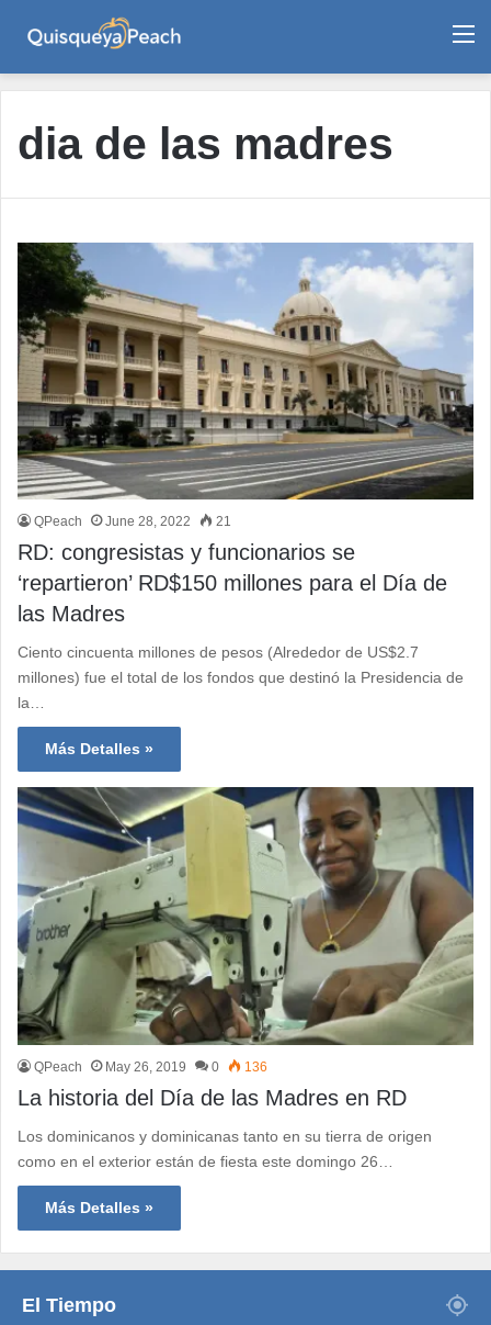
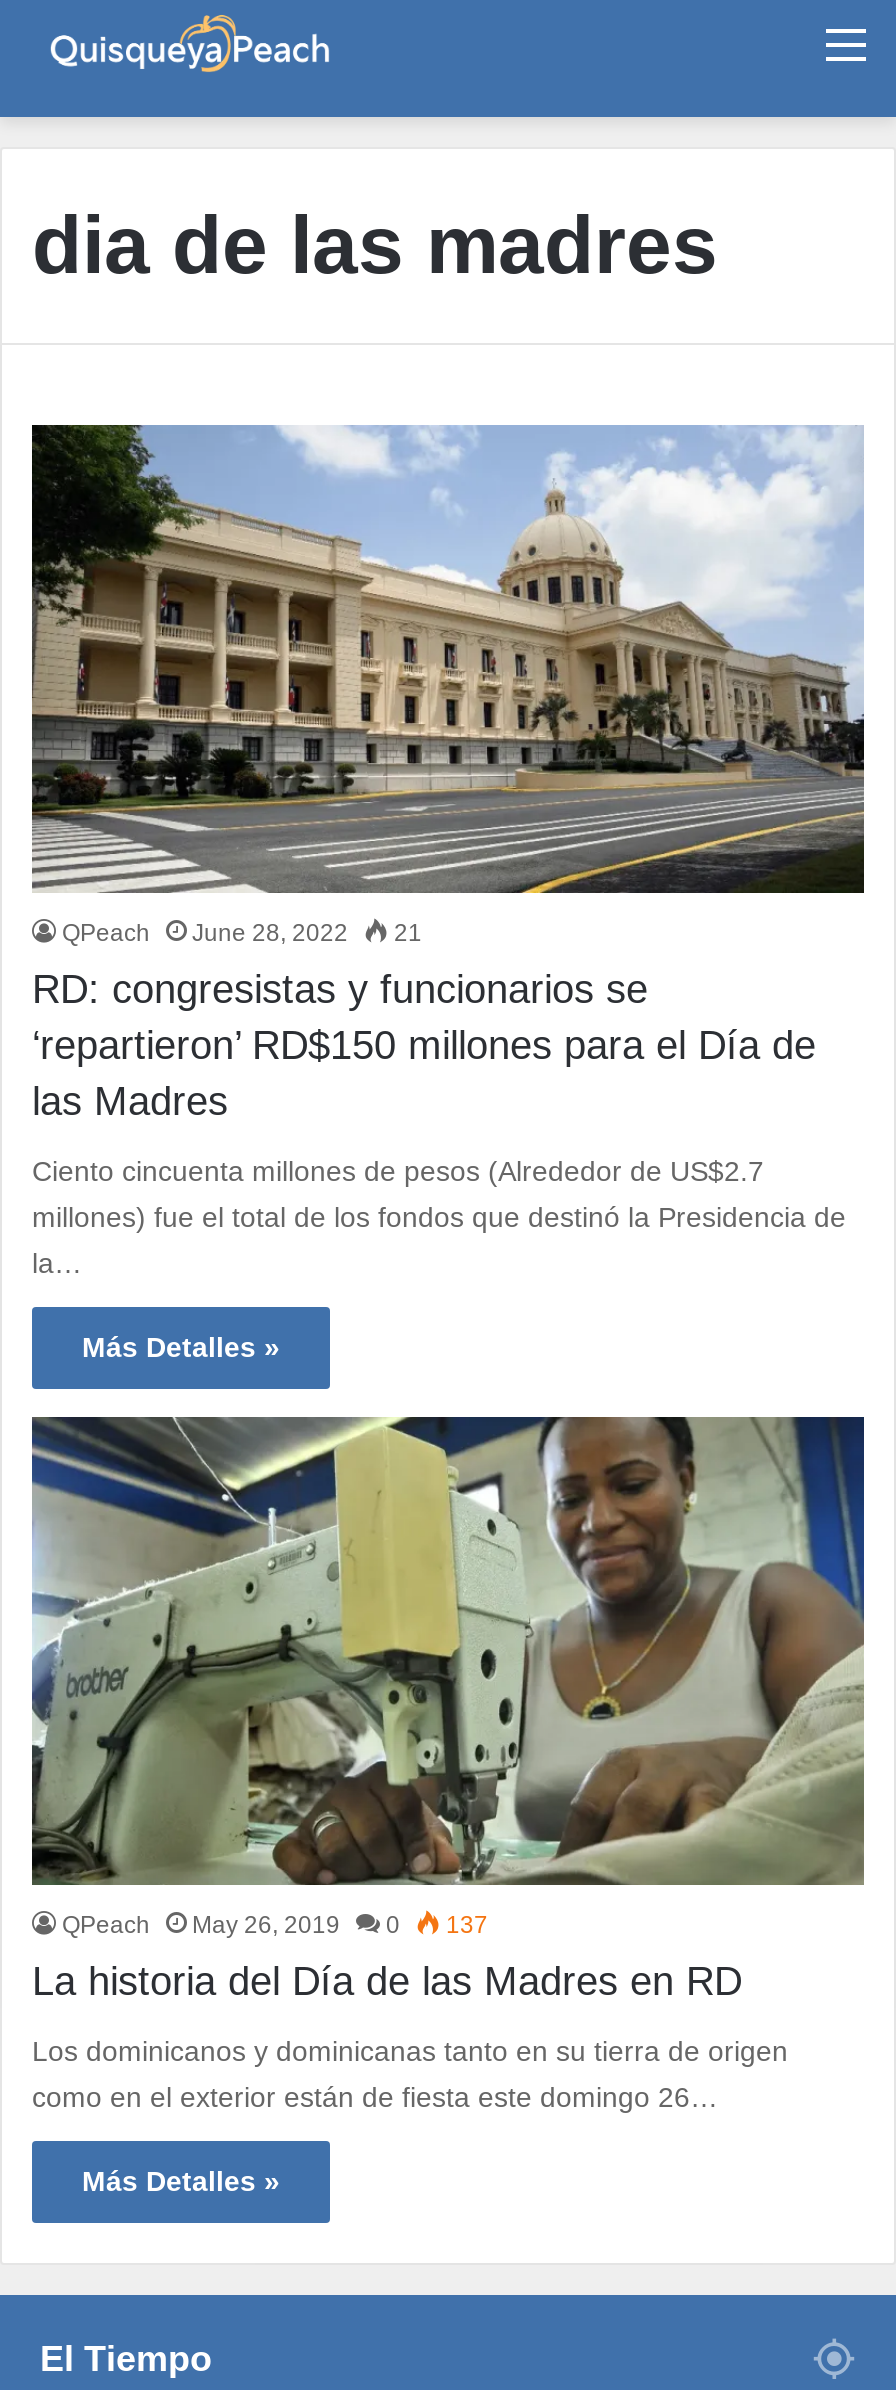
[34,1059,267,1075] QPeach May 26, 2019 0 136 -> [62,1911,488,1939] QPeach May 26, 2019 0 137

